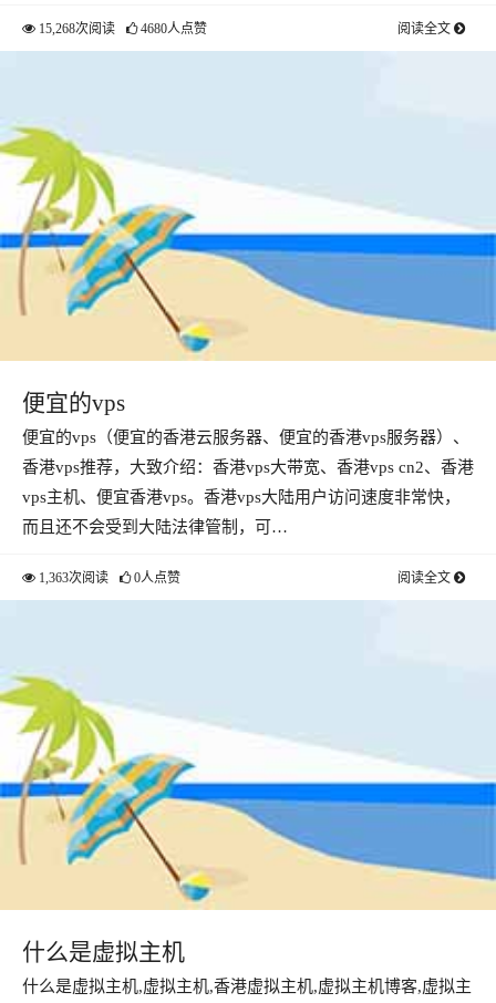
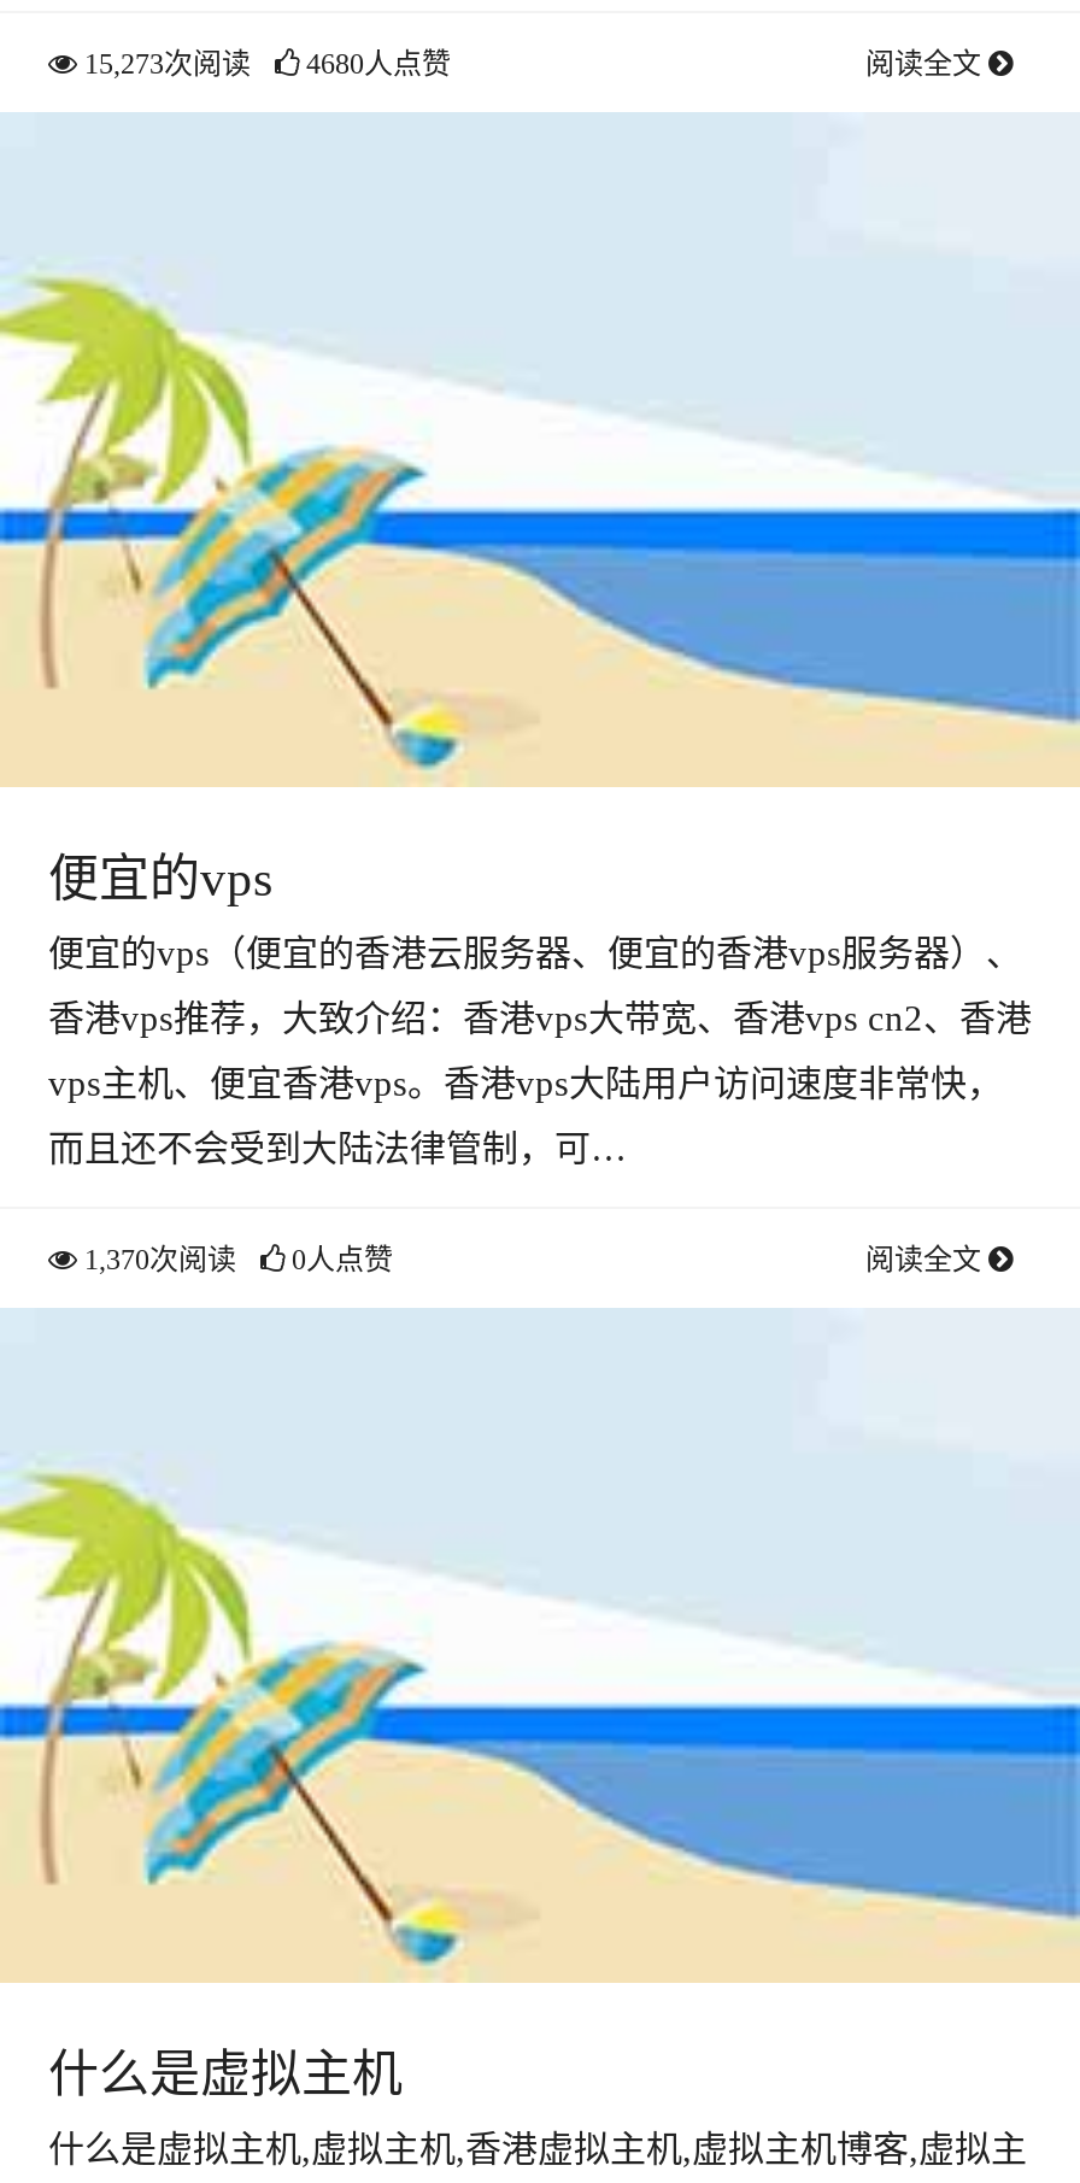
[35,21,207,37] 15,268次阅读 4680人点赞 -> [77,47,451,81] 15,273次阅读 4680人点赞
[35,570,180,586] 1,363次阅读 0人点赞 -> [77,1243,393,1277] 1,370次阅读 0人点赞

